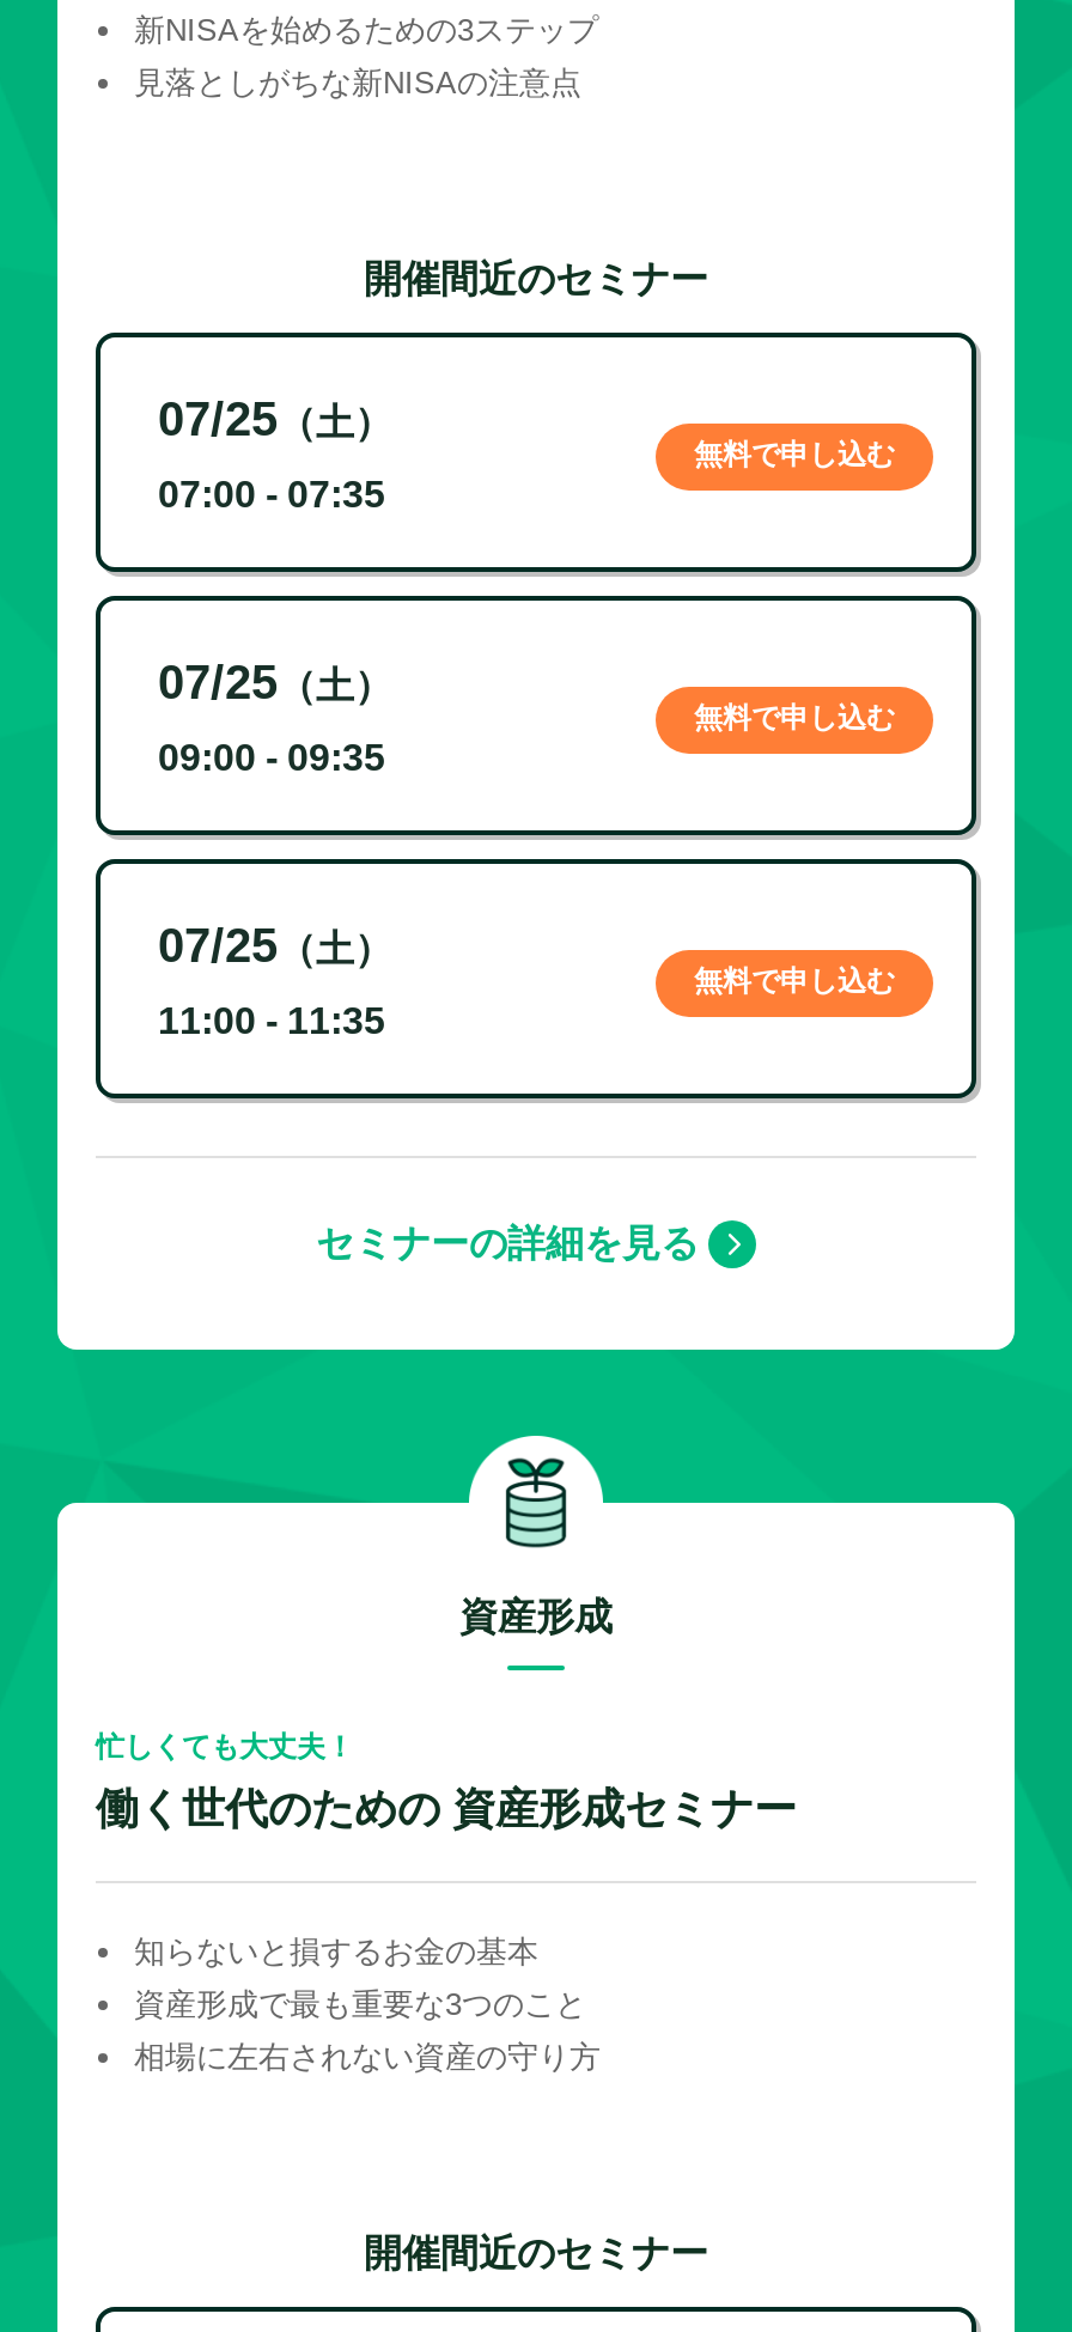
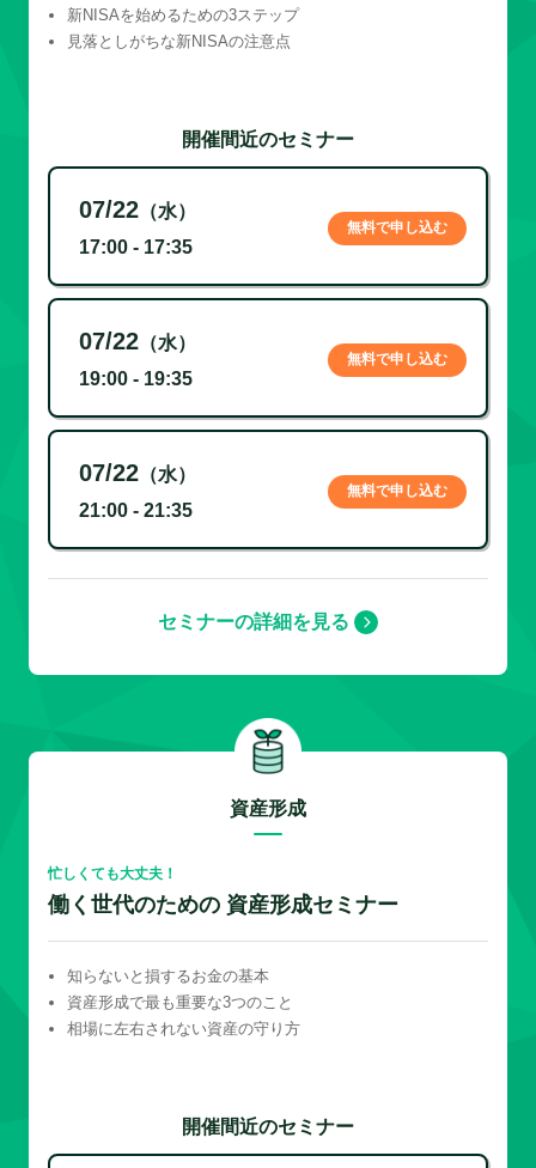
[158,393,392,446] 07/25（土） -> [79,197,196,223] 07/22（水）
[158,474,385,515] 07:00 - 07:35 -> [79,237,193,258] 17:00 - 17:35
[158,656,392,709] 07/25（土） -> [79,328,196,354] 07/22（水）
[158,738,385,778] 09:00 - 09:35 -> [79,369,193,389] 19:00 - 19:35
[158,919,392,972] 07/25（土） -> [79,460,196,486] 07/22（水）
[158,1001,385,1041] 11:00 - 11:35 -> [79,500,193,521] 21:00 - 21:35

